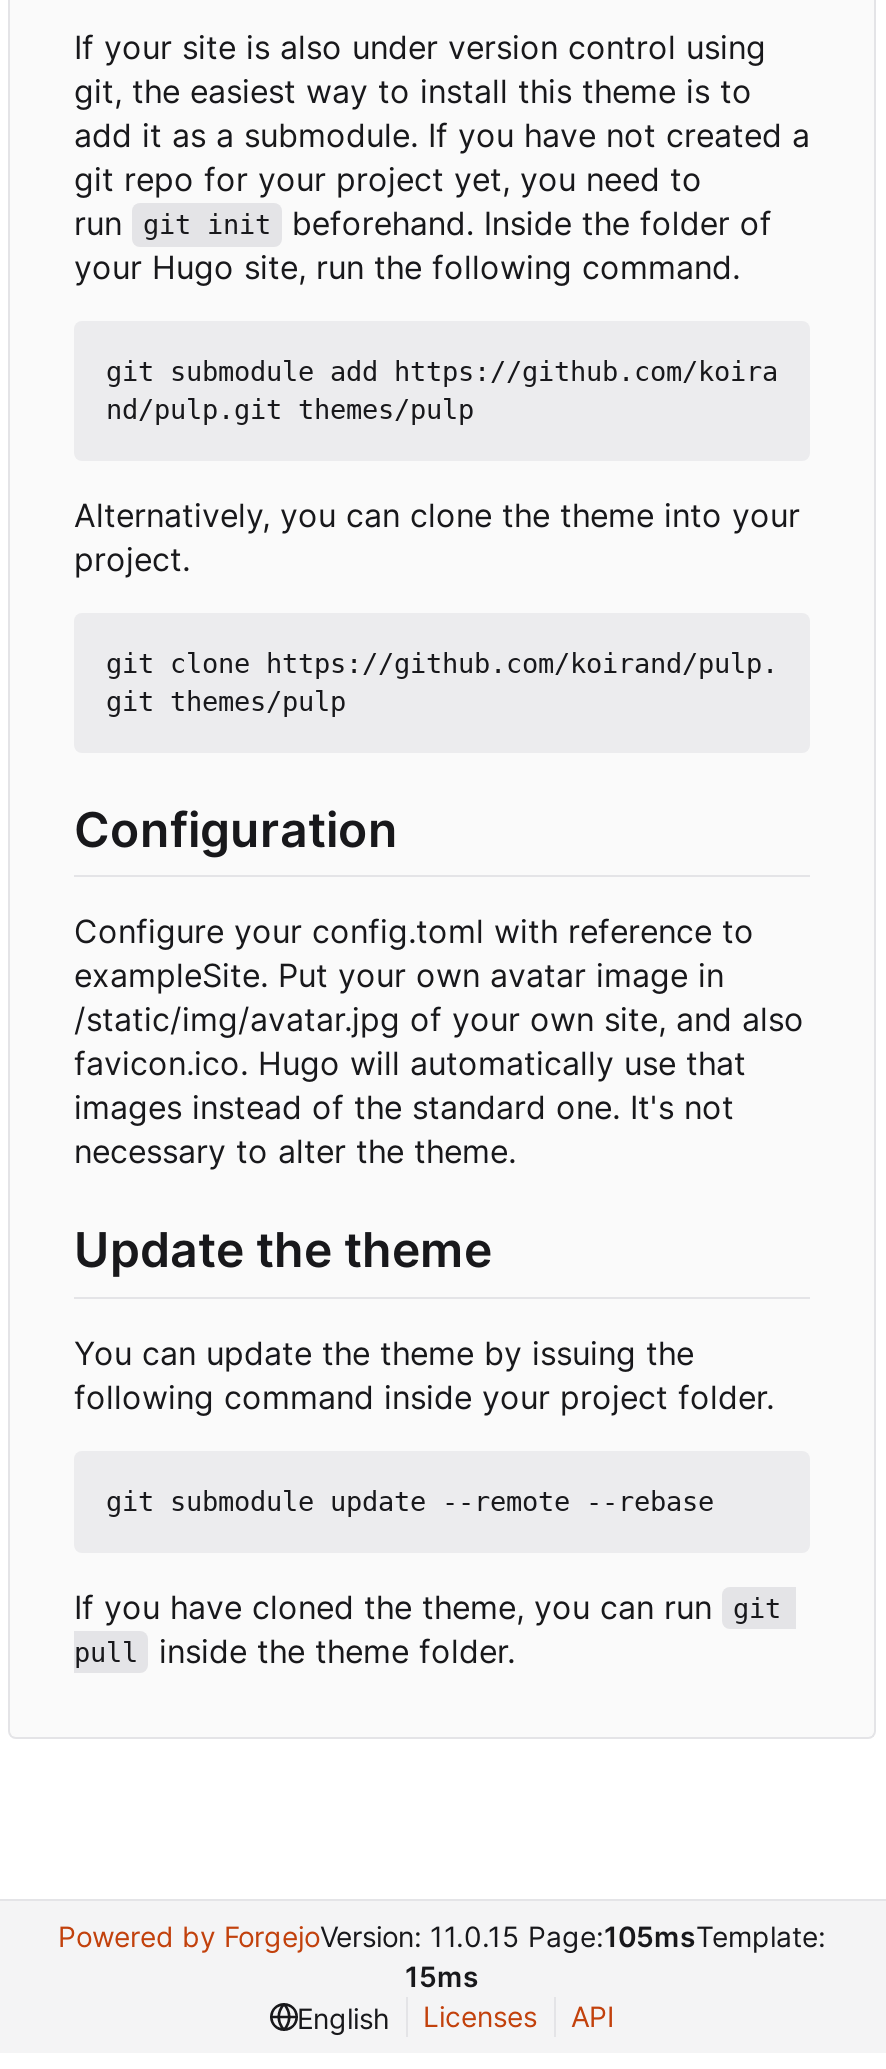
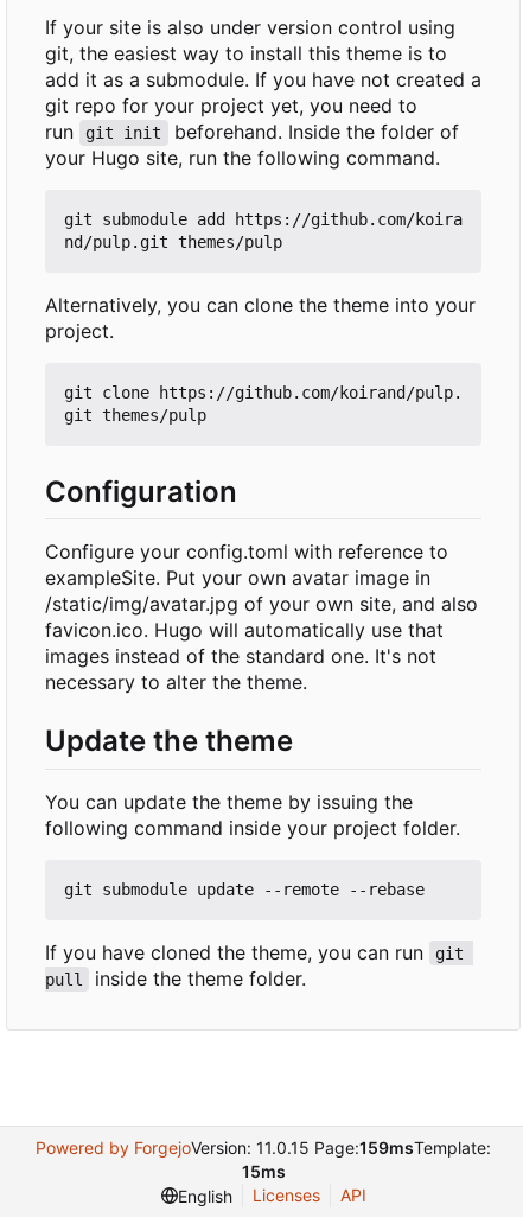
[58,1919,826,1953] Powered by ForgejoVersion: 11.0.15 Page:105msTemplate: -> [36,1137,491,1158] Powered by ForgejoVersion: 11.0.15 Page:159msTemplate:

